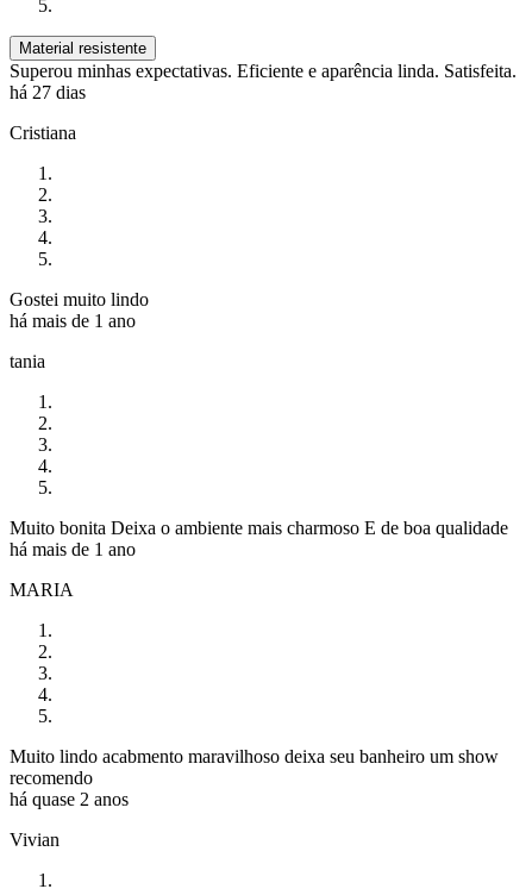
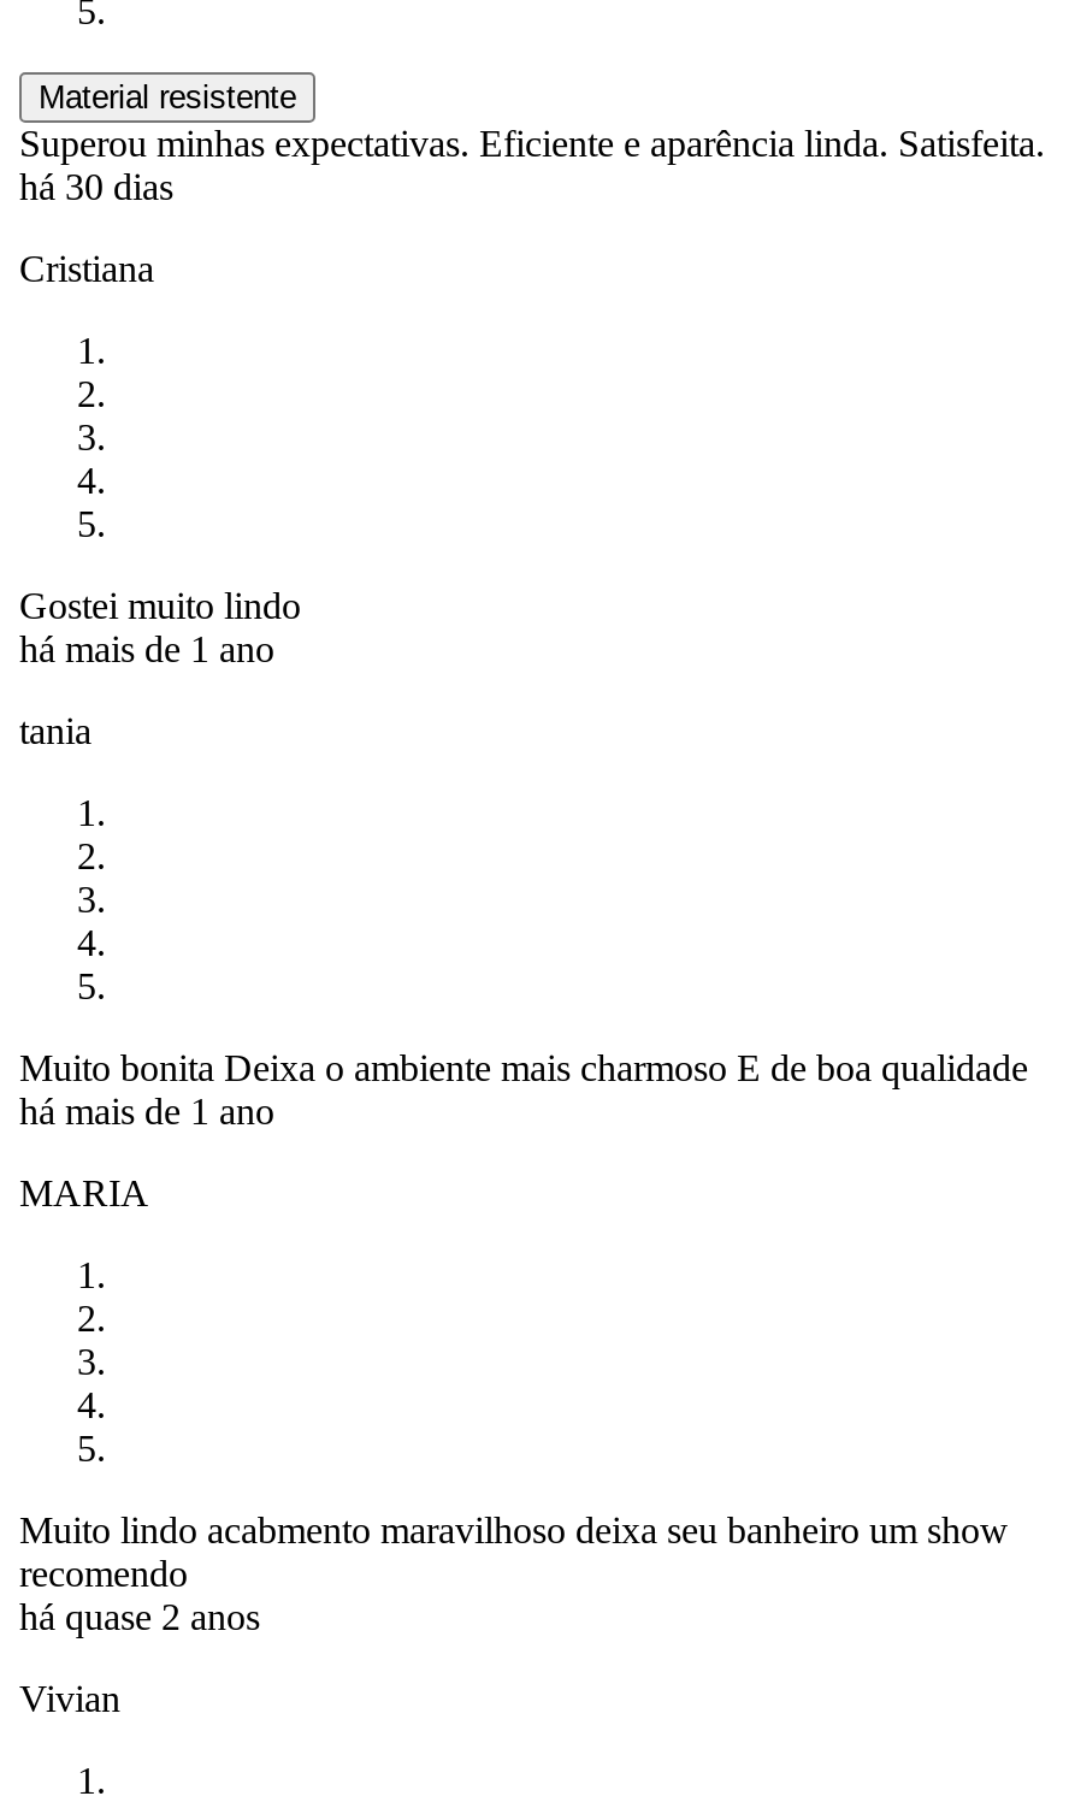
[10,82,86,103] há 27 dias -> [19,167,173,208] há 30 dias

